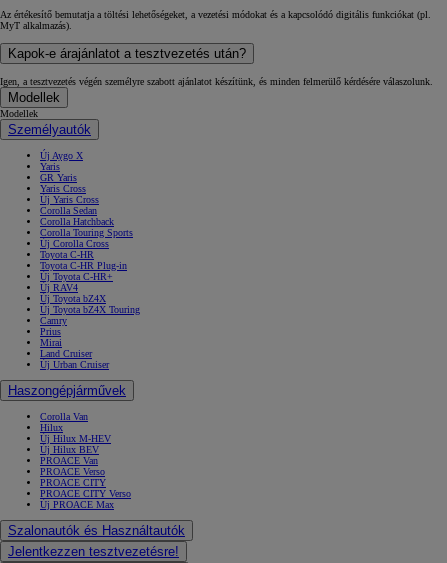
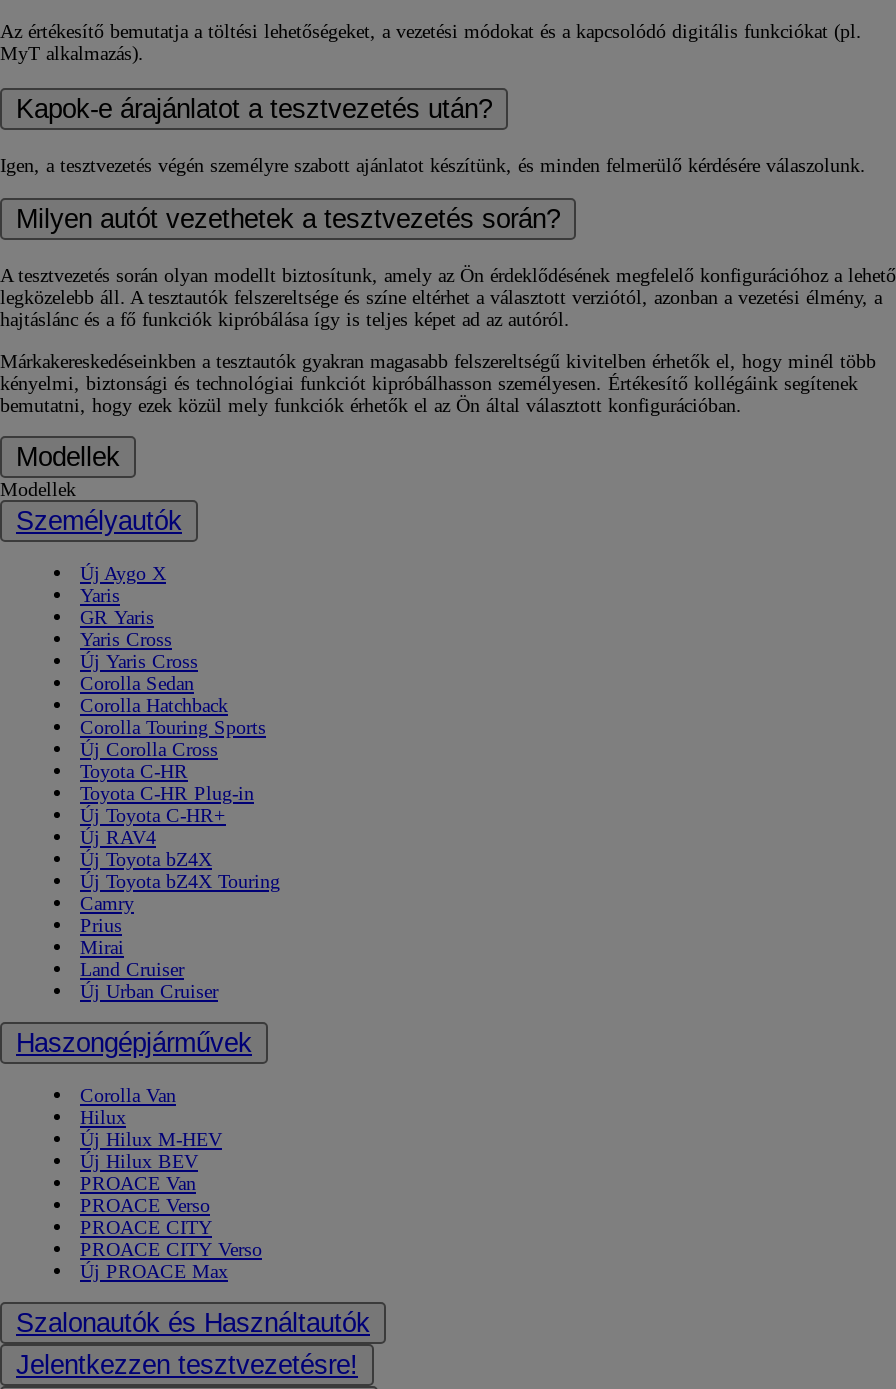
none -> [0,205,896,416] Milyen autót vezethetek a tesztvezetés során? | A tesztvezetés során olyan modellt biztosítunk, amely az Ön érdeklődésének megfelelő konfigurációhoz a lehető | legközelebb áll. A tesztautók felszereltsége és színe eltérhet a választott verziótól, azonban a vezetési élmény, a | hajtáslánc és a fő funkciók kipróbálása így is teljes képet ad az autóról. | Márkakereskedéseinkben a tesztautók gyakran magasabb felszereltségű kivitelben érhetők el, hogy minél több | kényelmi, biztonsági és technológiai funkciót kipróbálhasson személyesen. Értékesítő kollégáink segítenek | bemutatni, hogy ezek közül mely funkciók érhetők el az Ön által választott konfigurációban.

